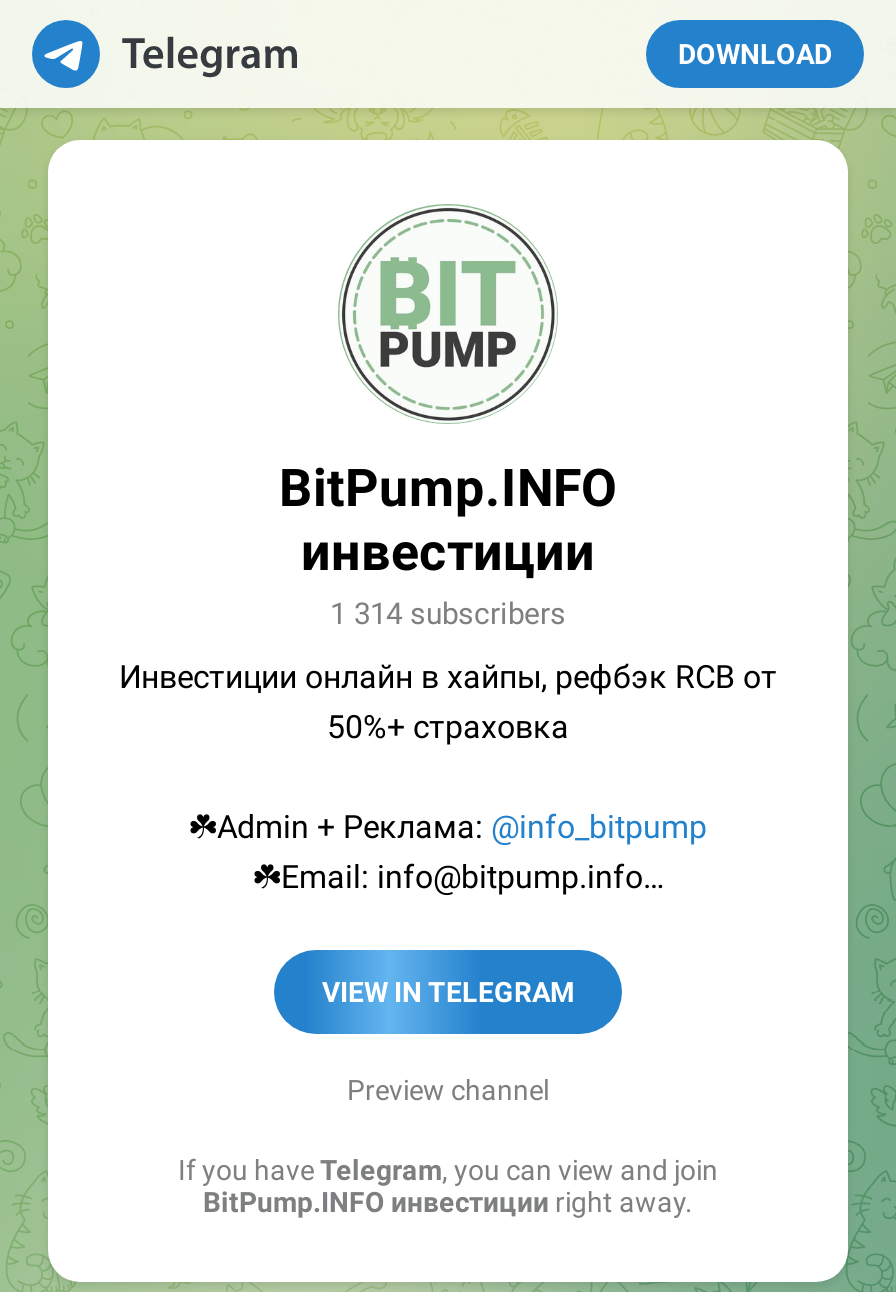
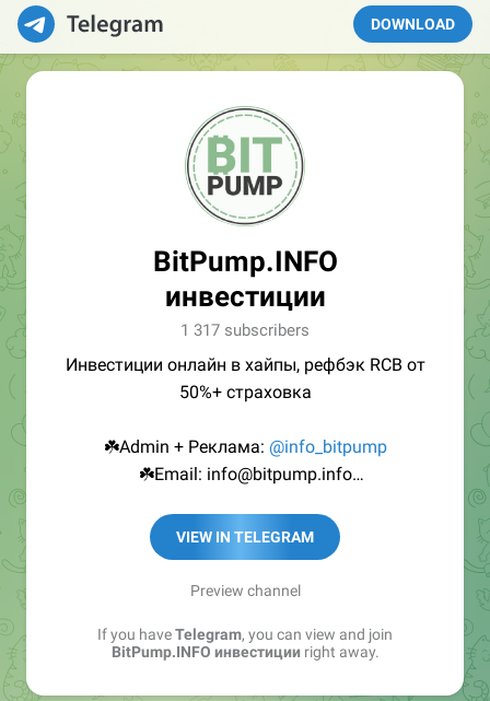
[330,596,566,632] 1 314 subscribers -> [180,320,310,340] 1 317 subscribers

